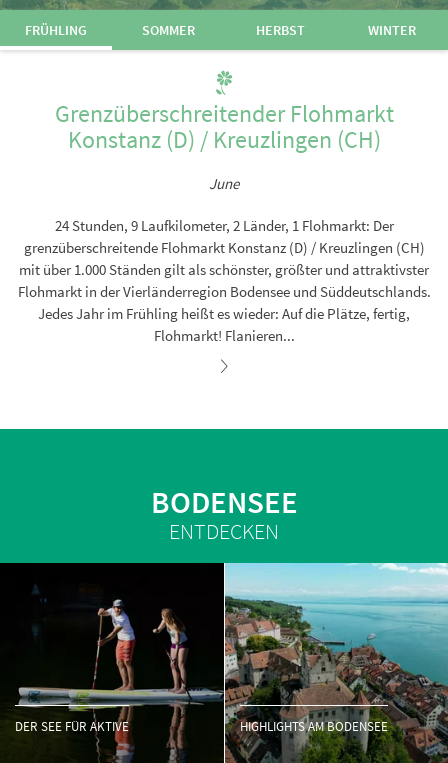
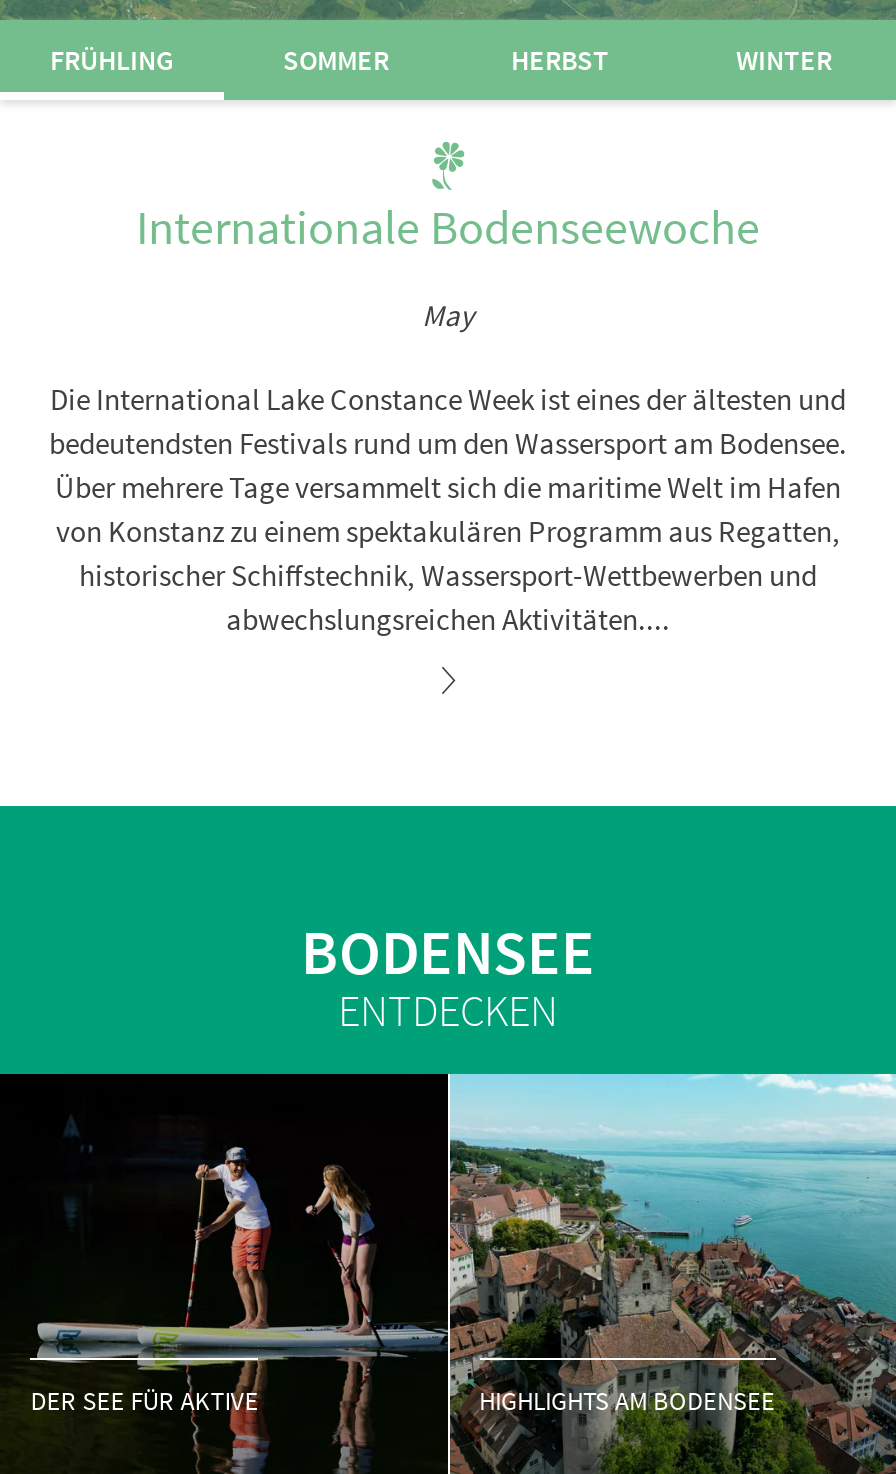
[54,98,393,155] Grenzüberschreitender Flohmarkt | Konstanz (D) / Kreuzlingen (CH) -> [136,196,760,258] Internationale Bodenseewoche
[209,174,239,193] June -> [422,296,474,334] May
[17,216,430,345] 24 Stunden, 9 Laufkilometer, 2 Länder, 1 Flohmarkt: Der | grenzüberschreitende Flohmarkt Konstanz (D) / Kreuzlingen (CH) | mit über 1.000 Ständen gilt als schönster, größter und attraktivster | Flohmarkt in der Vierländerregion Bodensee und Süddeutschlands. | Jedes Jahr im Frühling heißt es wieder: Auf die Plätze, fertig, | Flohmarkt! Flanieren... -> [49,380,847,638] Die International Lake Constance Week ist eines der ältesten und | bedeutendsten Festivals rund um den Wassersport am Bodensee. | Über mehrere Tage versammelt sich die maritime Welt im Hafen | von Konstanz zu einem spektakulären Programm aus Regatten, | historischer Schiffstechnik, Wassersport-Wettbewerben und | abwechslungsreichen Aktivitäten....

